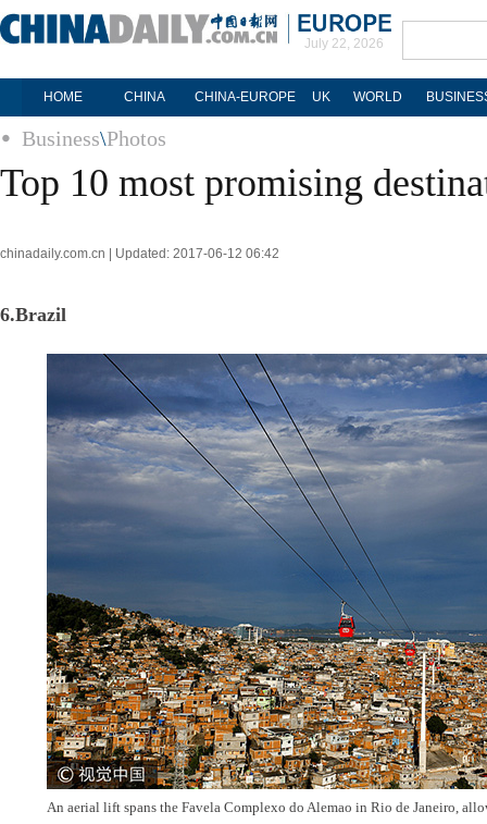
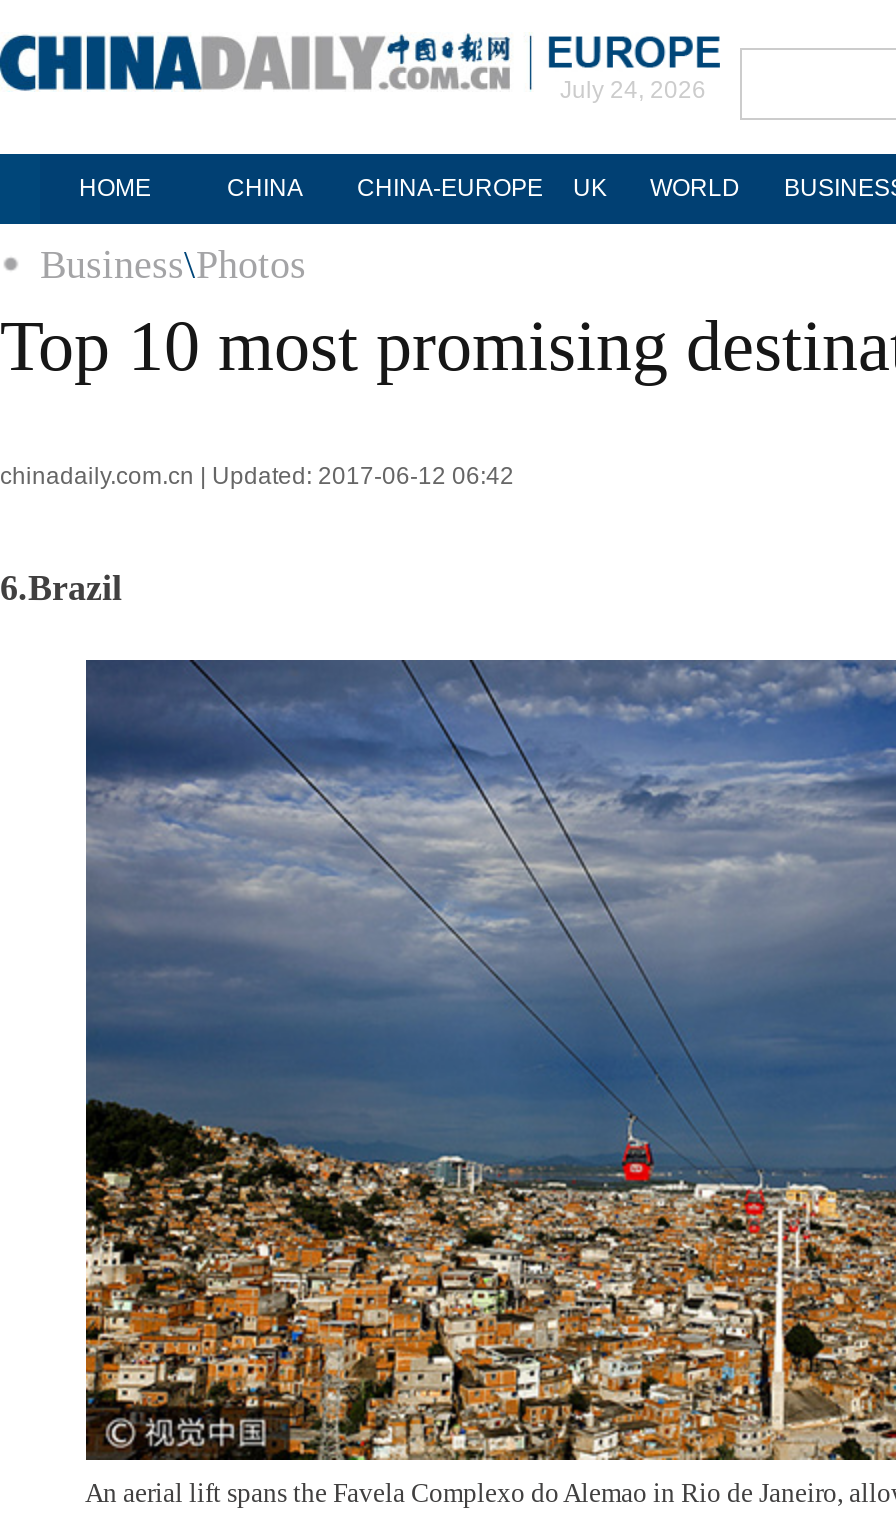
[304,36,384,51] July 22, 2026 -> [560,76,706,104] July 24, 2026

